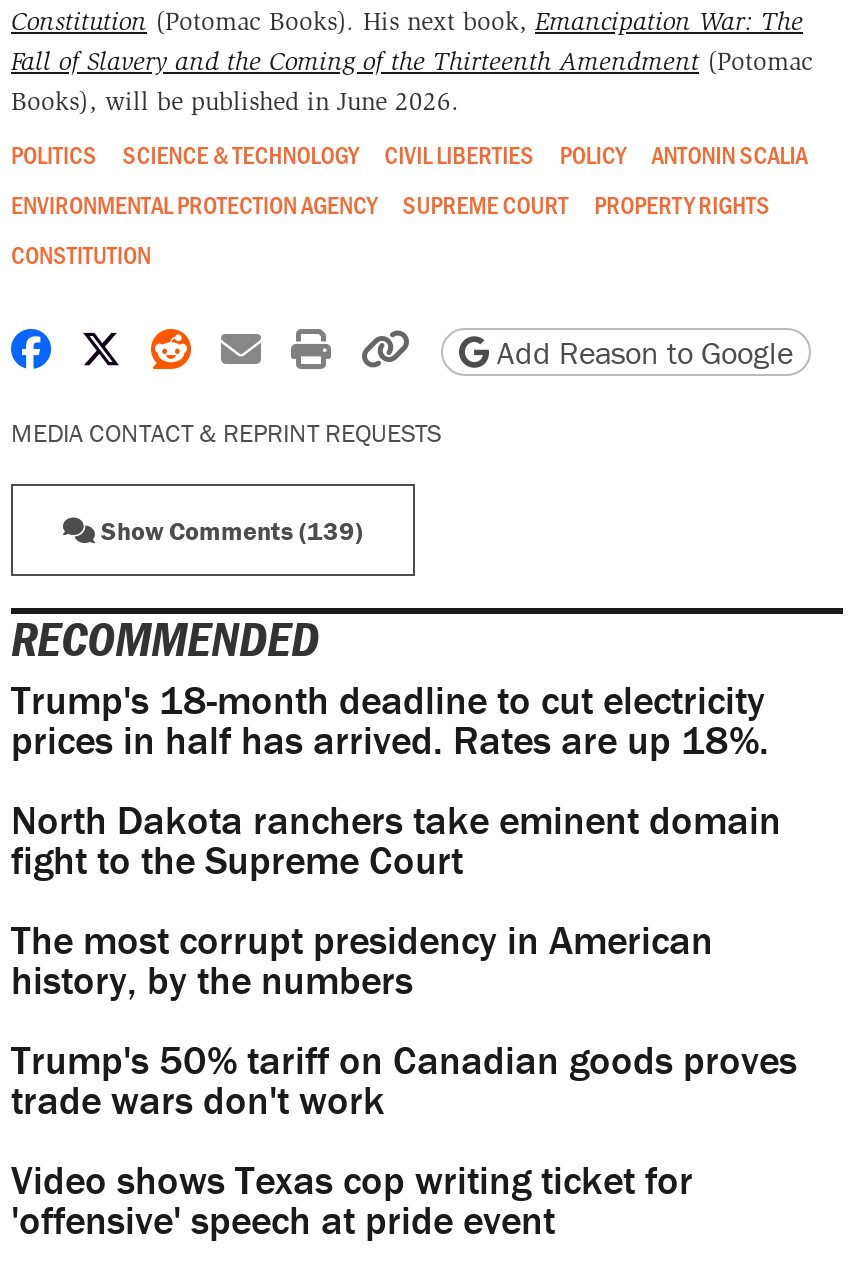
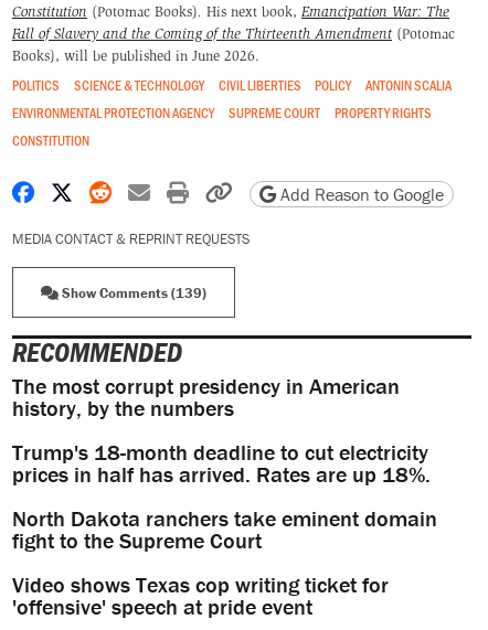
moved [11,674,781,884] -> [12,438,437,554]: Trump's 18-month deadline to cut electricity | prices in half has arrived. Rates are up 18%. | North Dakota ranchers take eminent domain | fight to the Supreme Court
moved [11,914,713,1004] -> [12,372,400,421]: The most corrupt presidency in American | history, by the numbers
[11,1034,797,1124] Trump's 50% tariff on Canadian goods proves | trade wars don't work -> none

